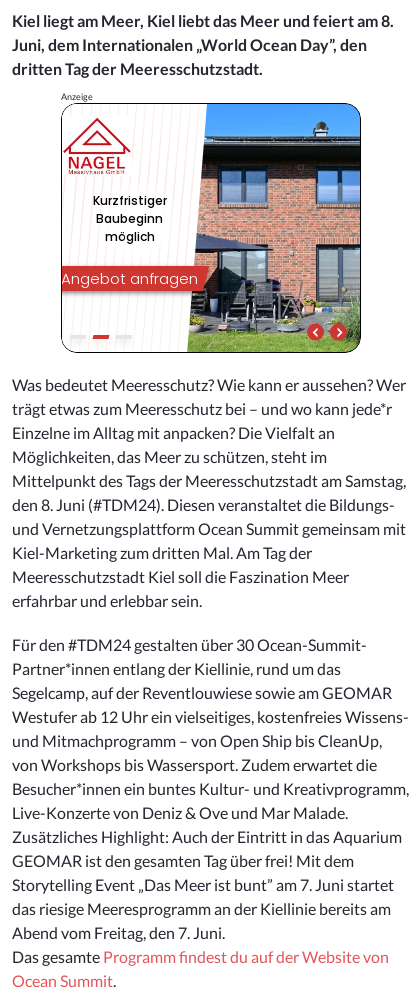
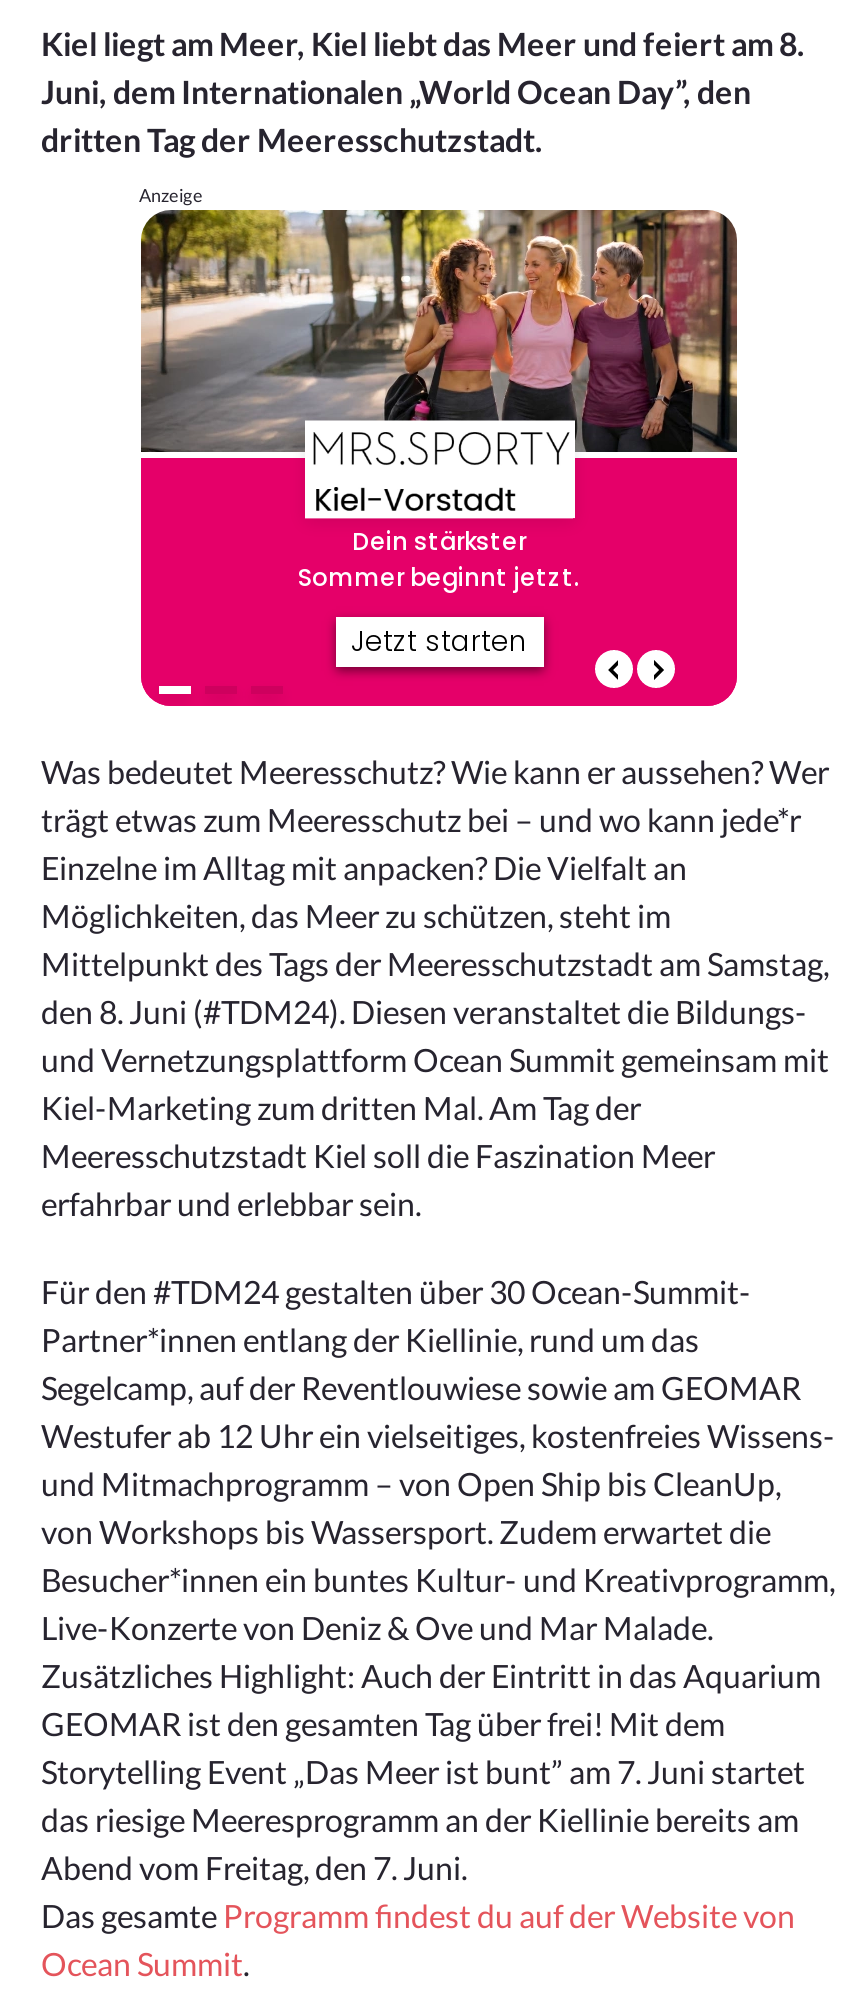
[60,102,362,354] [image] -> [139,208,739,708] [image]

